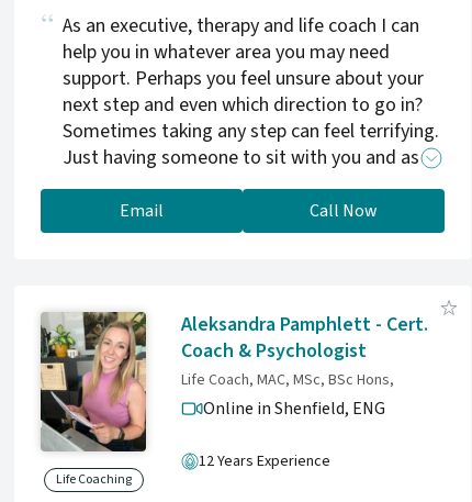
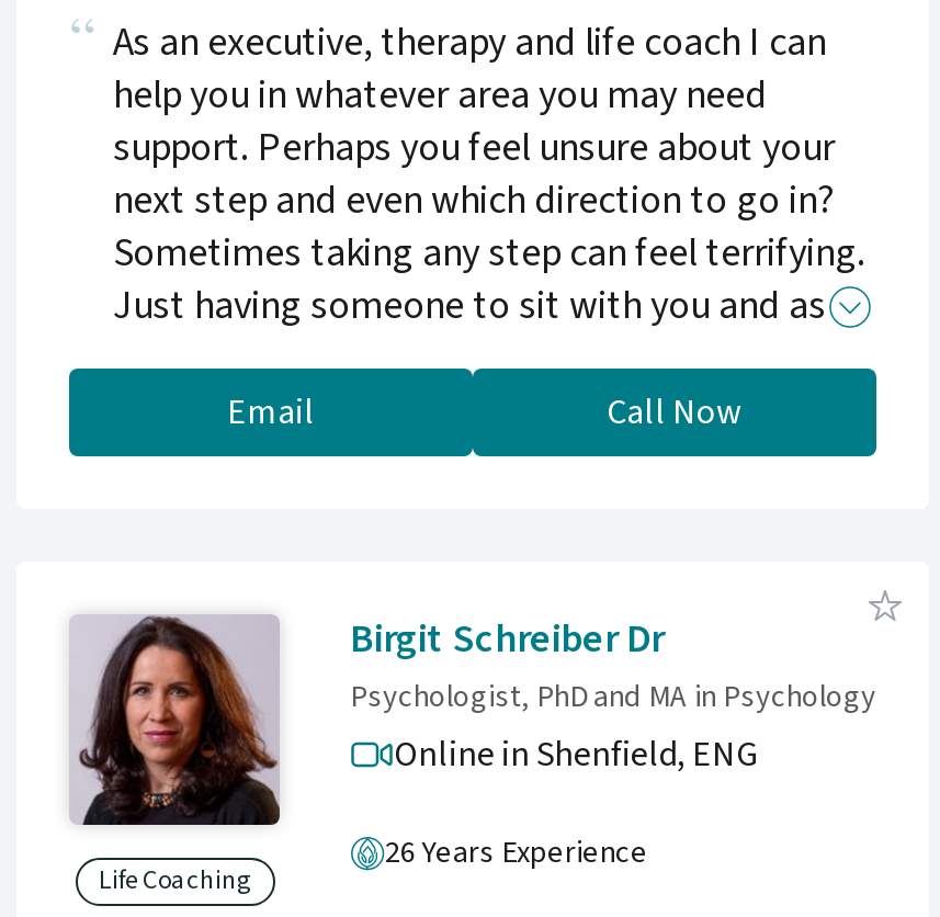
[40,311,428,451] [image] | Aleksandra Pamphlett - Cert. | Coach & Psychologist | Life Coach, MAC, MSc, BSc Hons, -> [69,613,876,828] [image] | Birgit Schreiber Dr | Psychologist, PhD and MA in Psychology
[199,450,330,472] 12 Years Experience -> [385,831,648,875] 26 Years Experience

